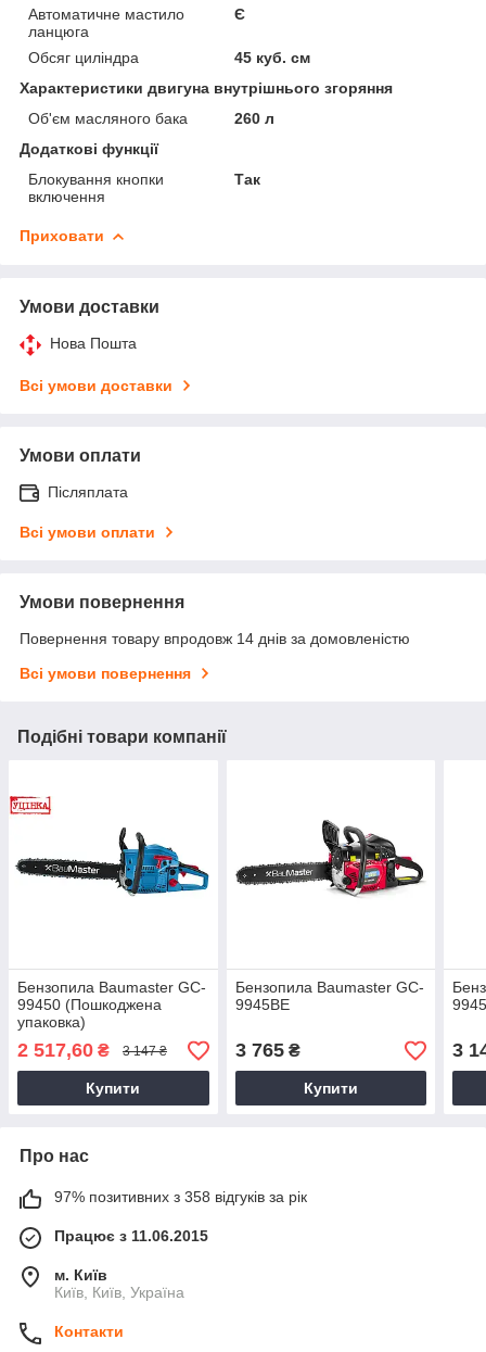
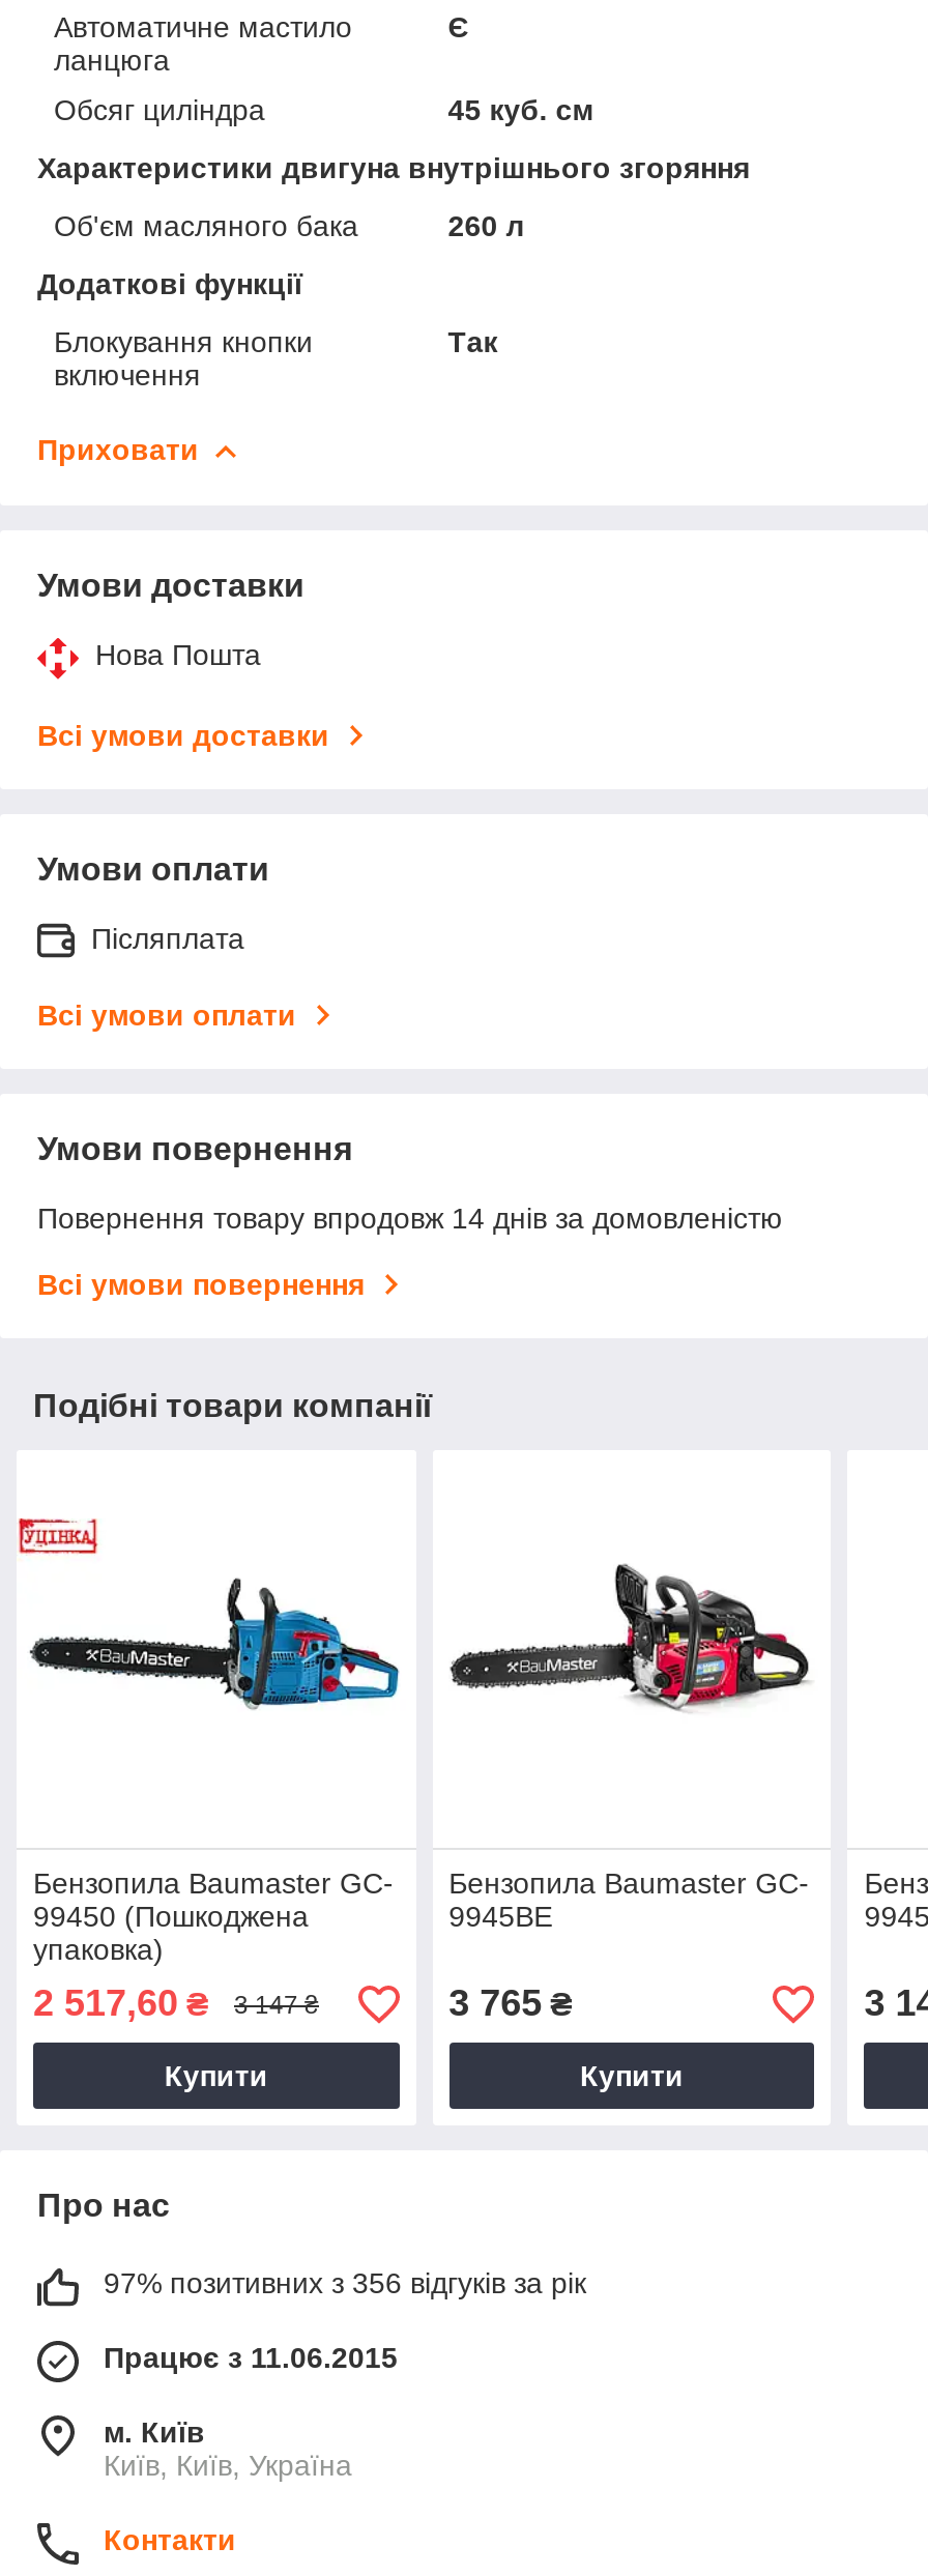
[54,1188,307,1206] 97% позитивних з 358 відгуків за рік -> [104,2267,586,2300] 97% позитивних з 356 відгуків за рік

